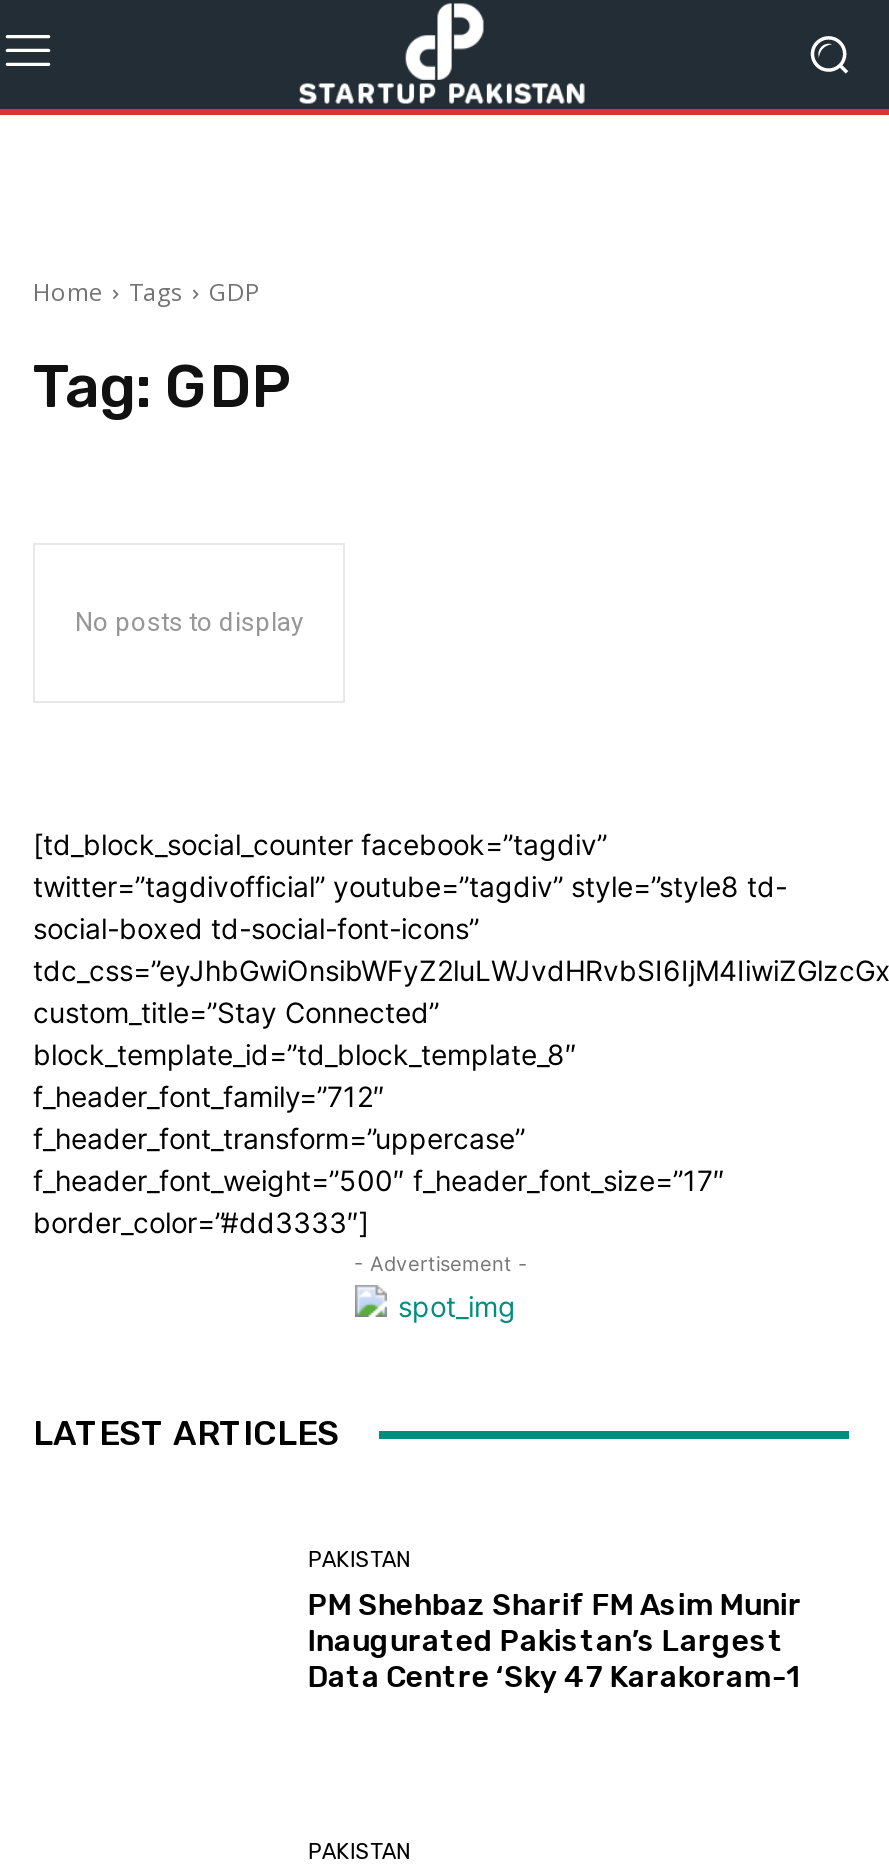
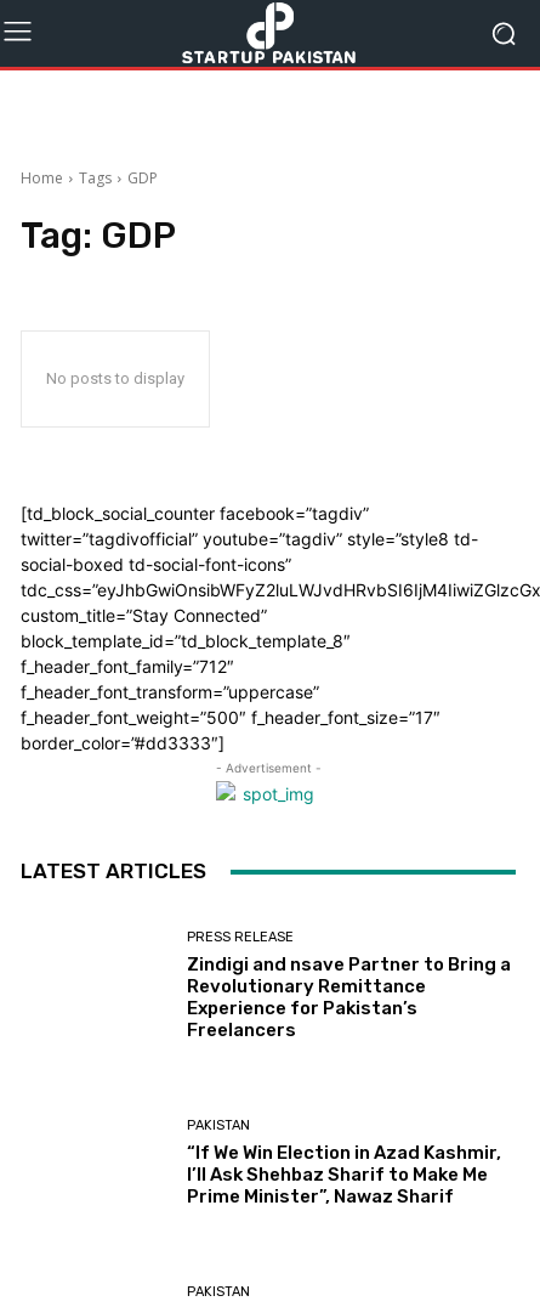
none -> [187,929,511,1041] PRESS RELEASE | Zindigi and nsave Partner to Bring a | Revolutionary Remittance | Experience for Pakistan’s | Freelancers
[308,1586,802,1694] PM Shehbaz Sharif FM Asim Munir | Inaugurated Pakistan’s Largest | Data Centre ‘Sky 47 Karakoram-1 -> [187,1142,502,1208] “If We Win Election in Azad Kashmir, | I’ll Ask Shehbaz Sharif to Make Me | Prime Minister”, Nawaz Sharif

